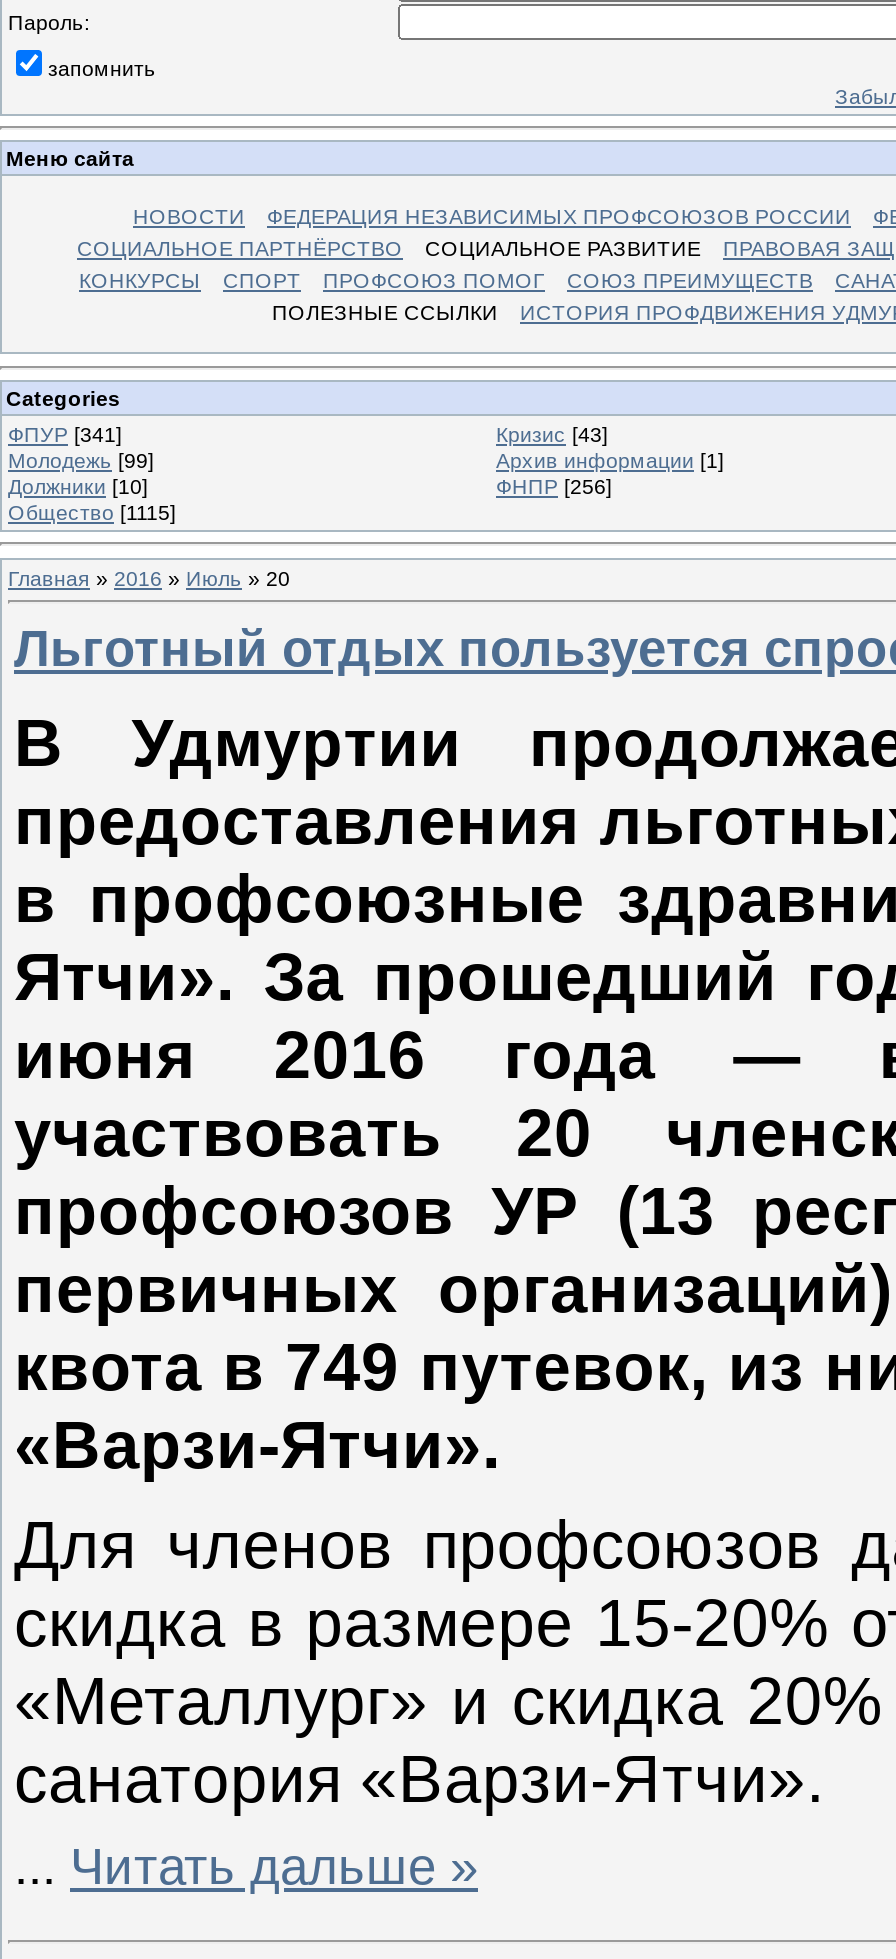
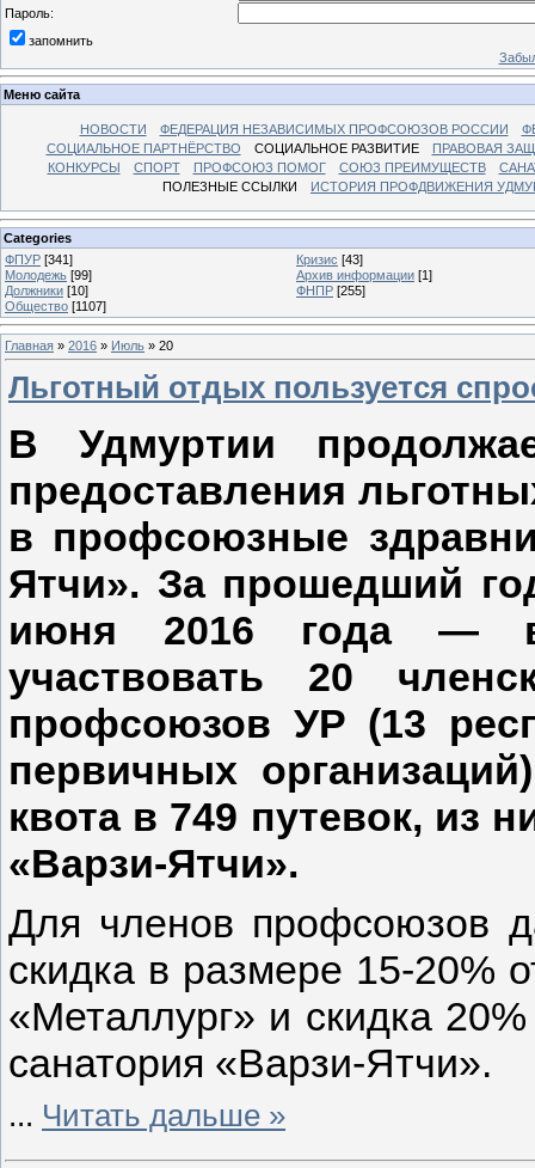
[496,474,612,498] ФНПР [256] -> [296,283,365,298] ФНПР [255]
[8,500,176,524] Общество [1115] -> [5,299,106,313] Общество [1107]

